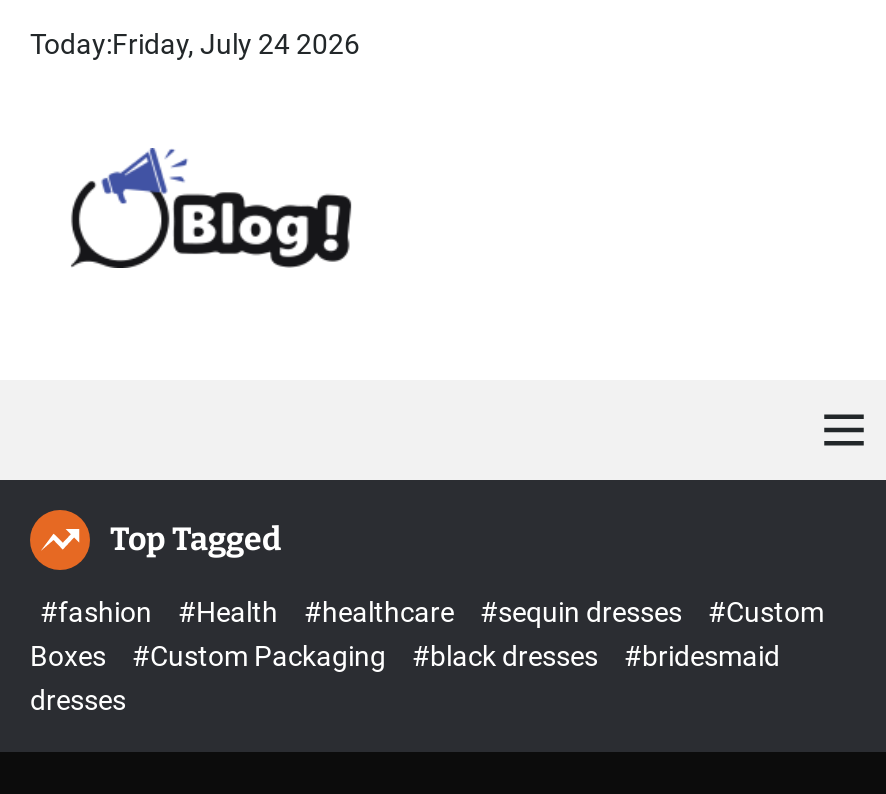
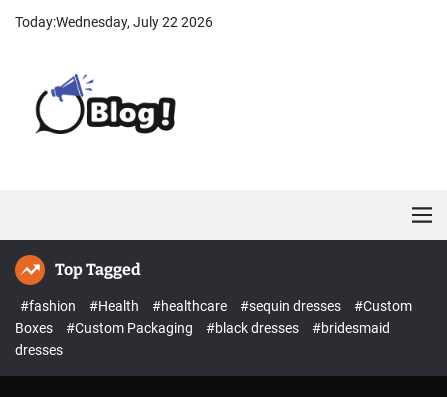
[30,28,360,60] Today:Friday, July 24 2026 -> [15,14,213,30] Today:Wednesday, July 22 2026

